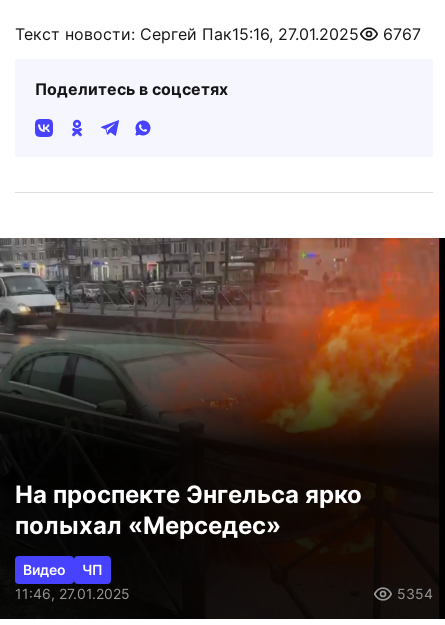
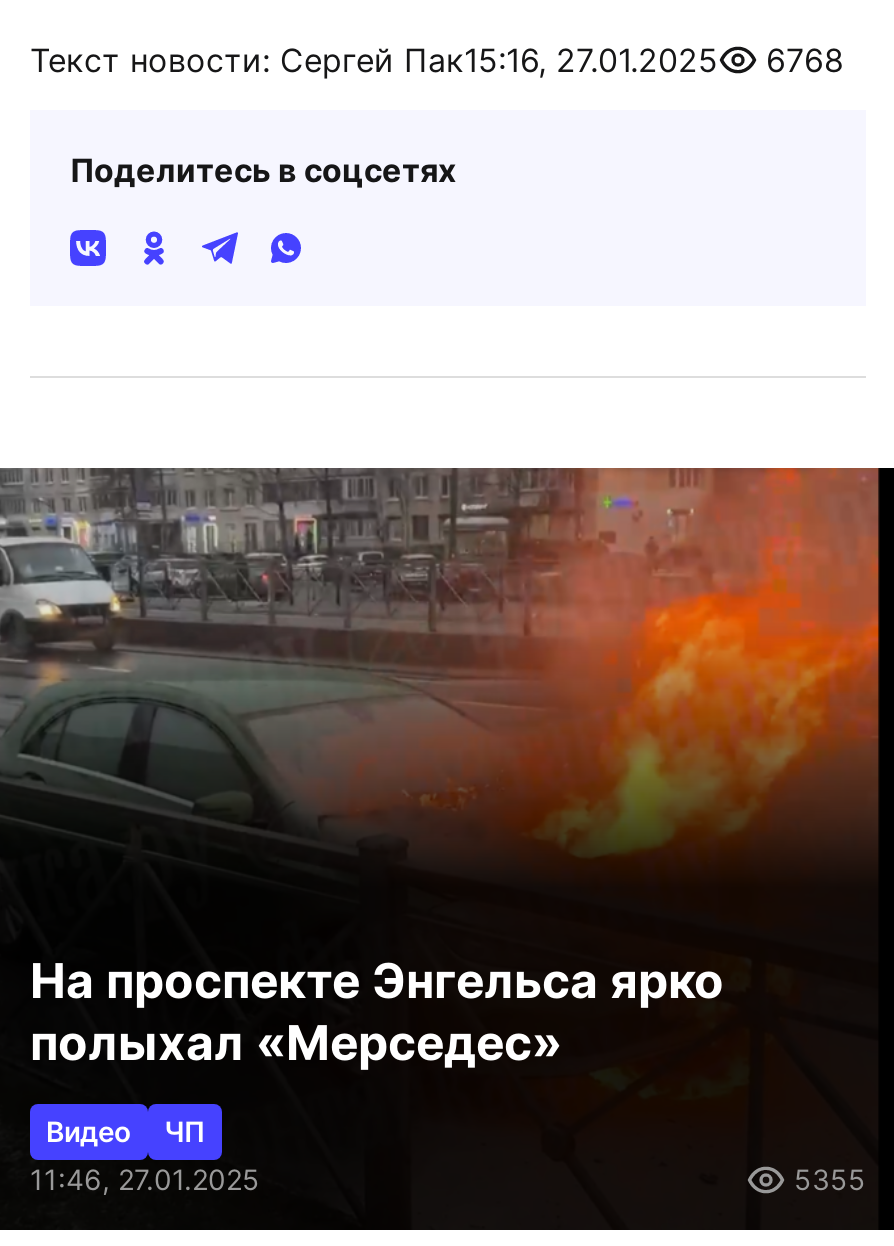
[15,24,421,44] Текст новости: Сергей Пак15:16, 27.01.2025 6767 -> [30,40,844,80] Текст новости: Сергей Пак15:16, 27.01.2025 6768
[397,585,433,602] 5354 -> [794,1162,866,1196] 5355

